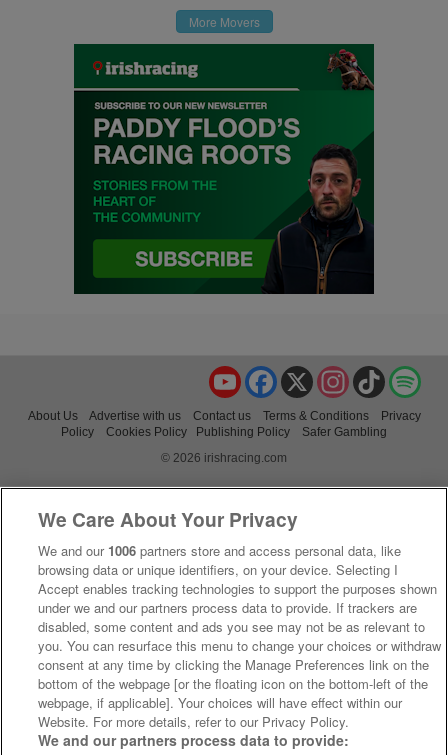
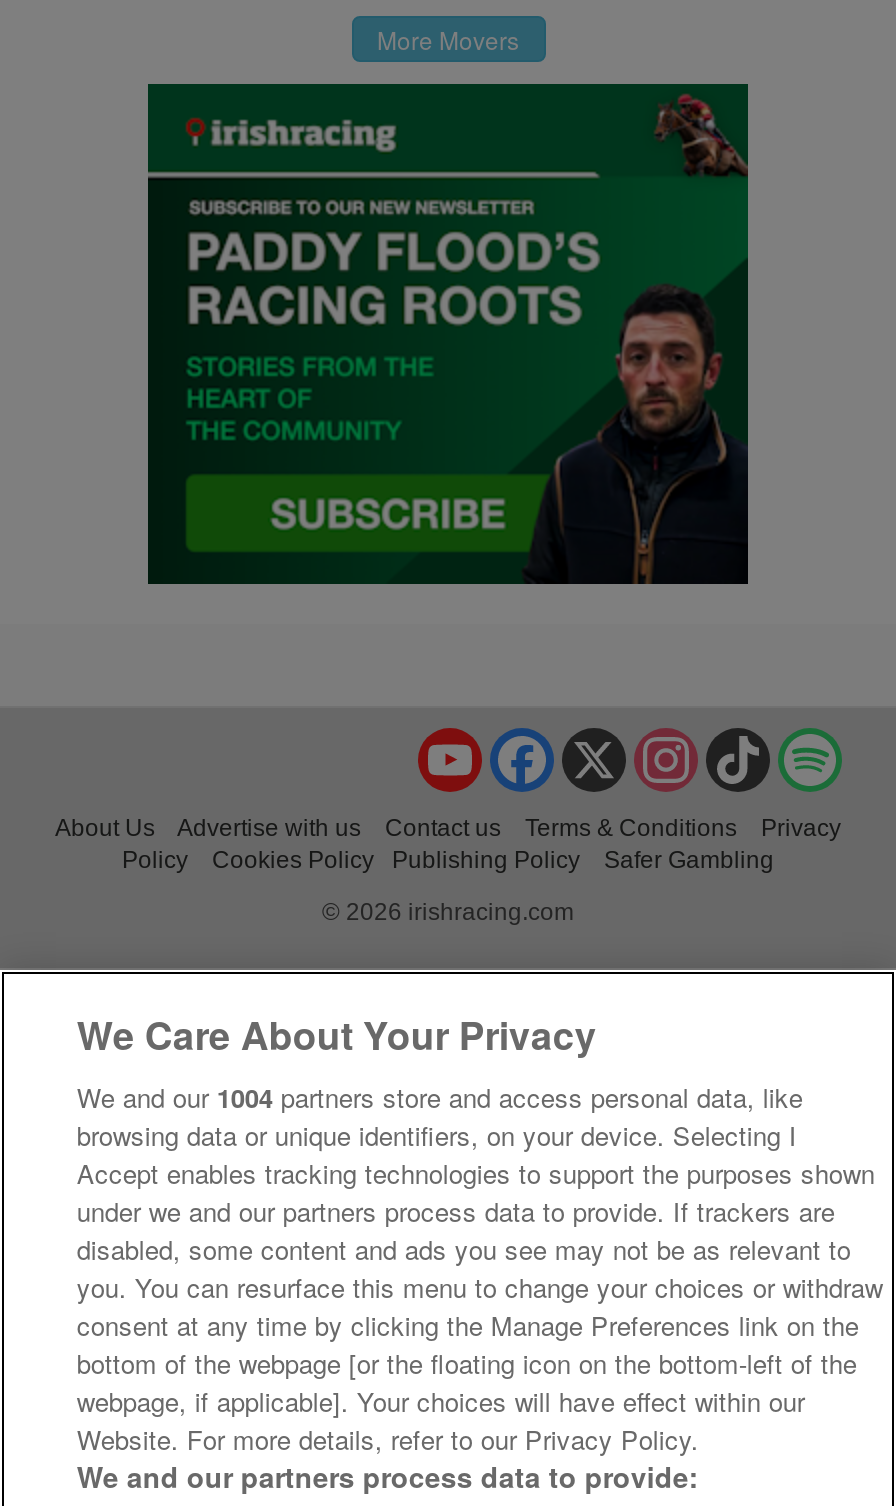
[38,541,401,560] We and our 1006 partners store and access personal data, like -> [77,1078,803,1116] We and our 1004 partners store and access personal data, like

